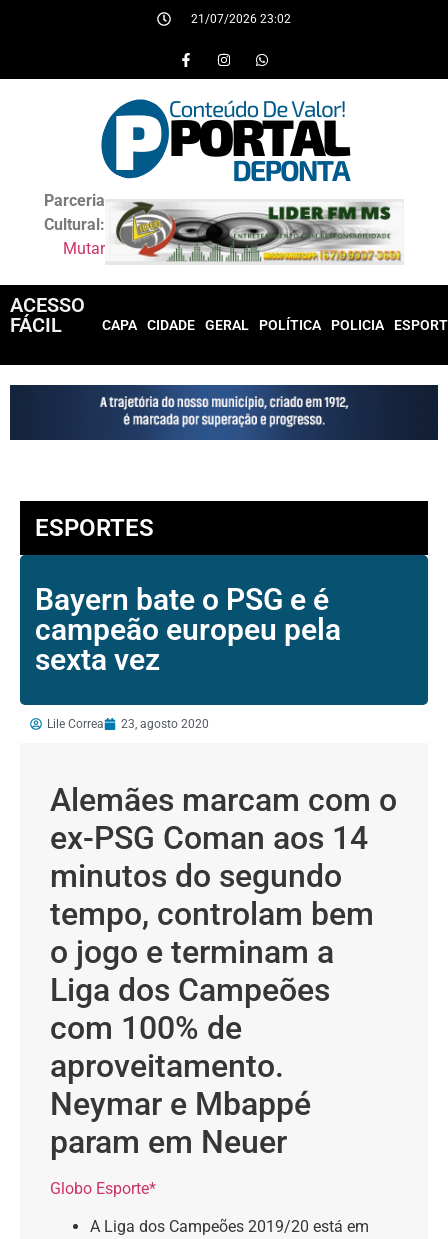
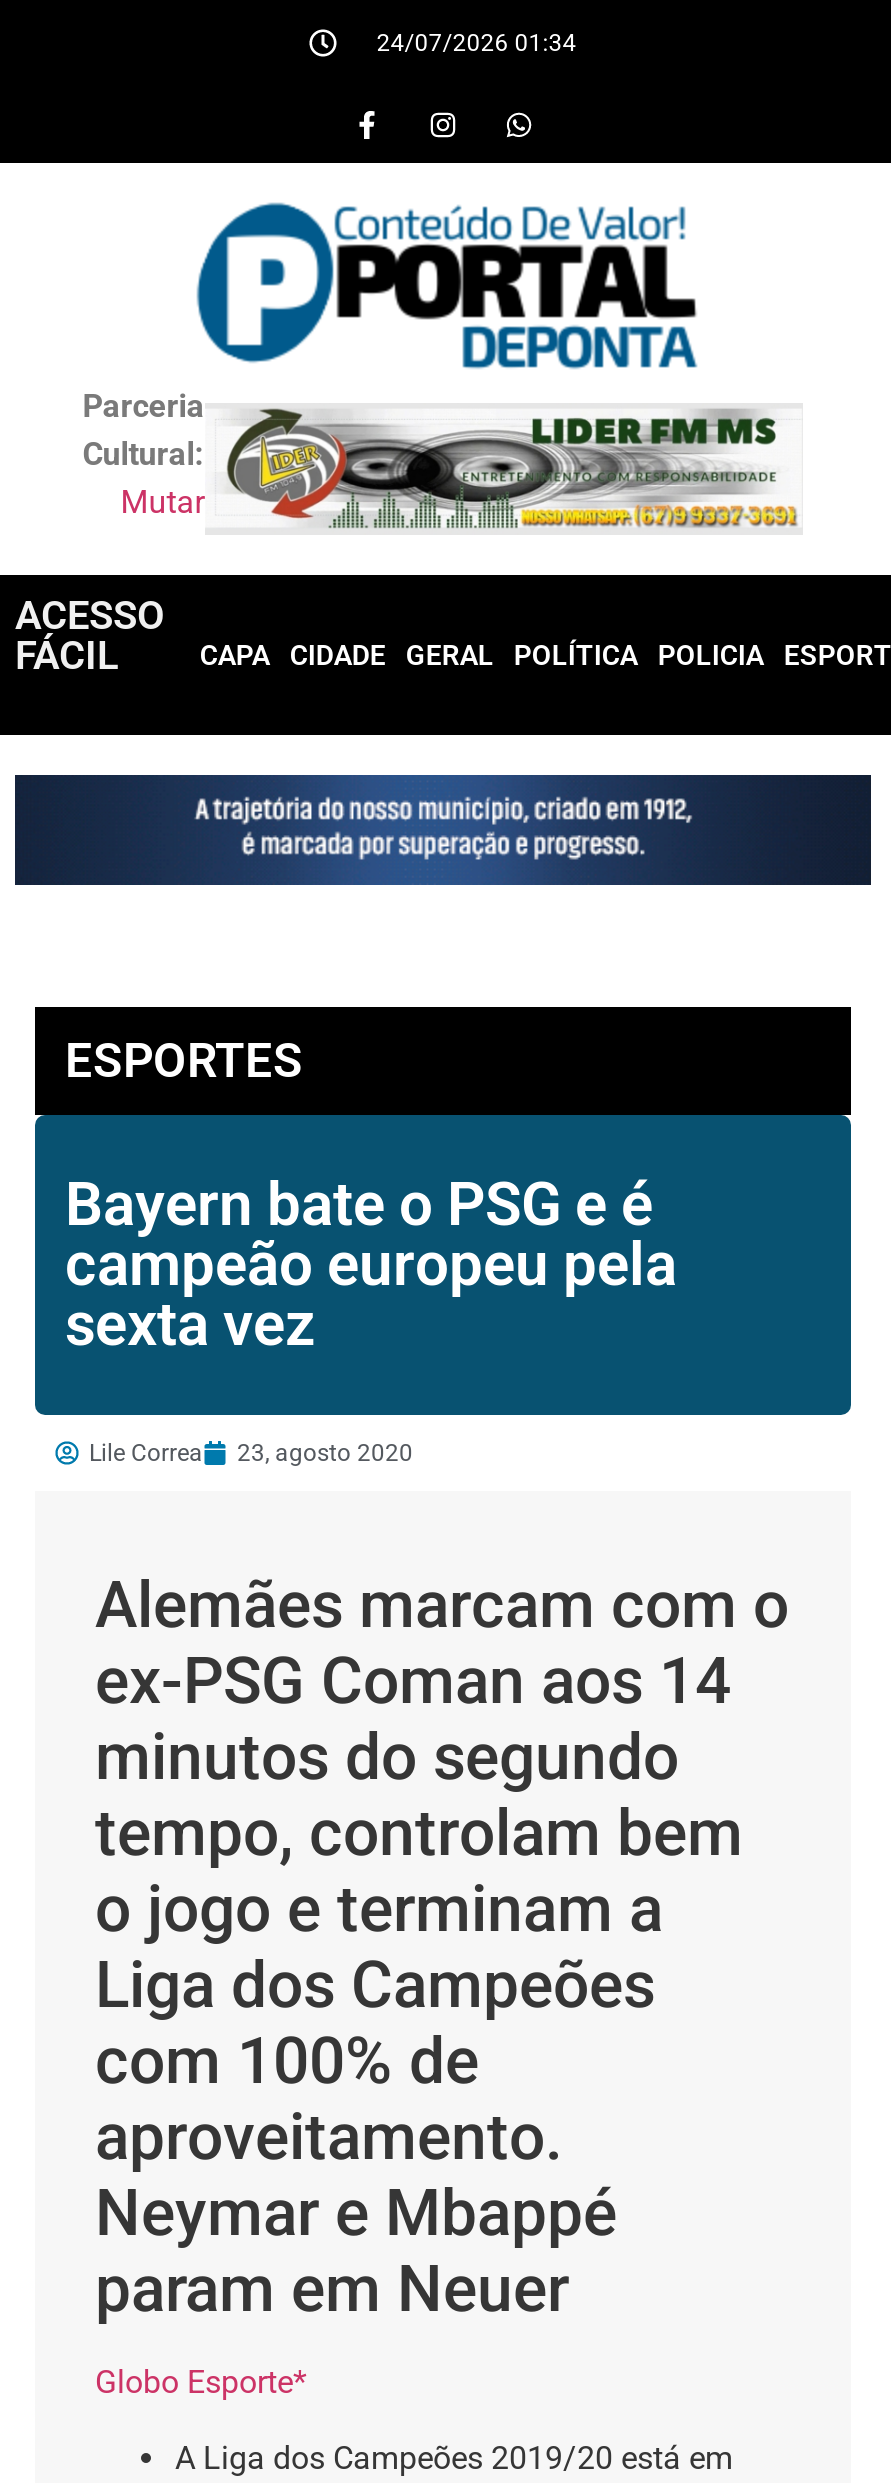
[191,12,291,26] 21/07/2026 23:02 -> [377,29,577,57] 24/07/2026 01:34

